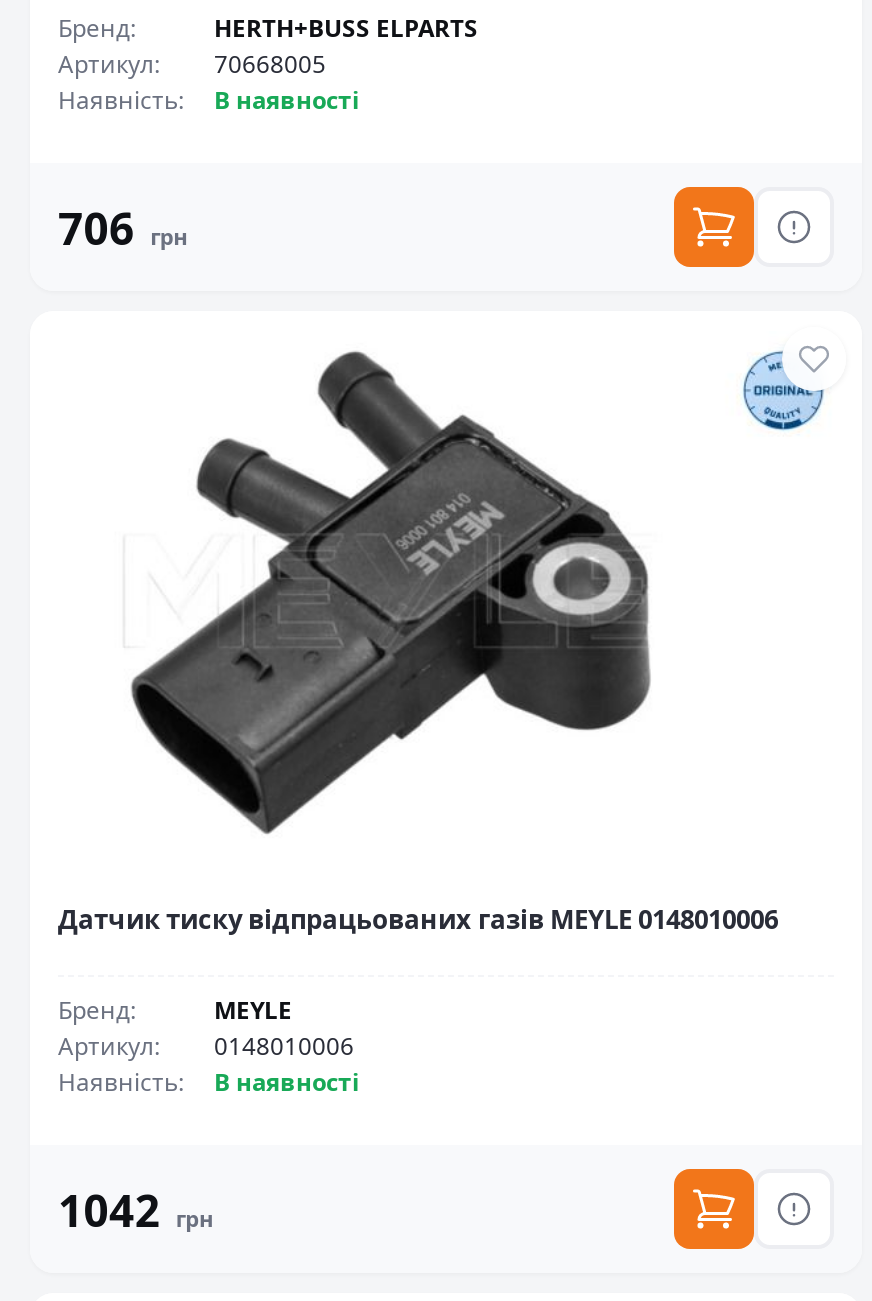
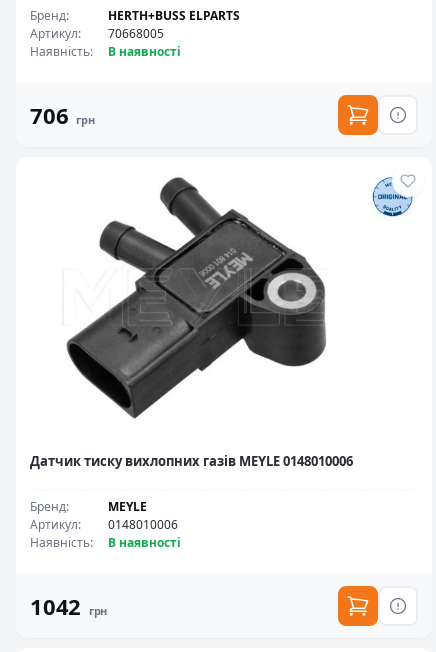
[58,902,778,938] Датчик тиску відпрацьованих газів MEYLE 0148010006 -> [30,452,353,470] Датчик тиску вихлопних газів MEYLE 0148010006

